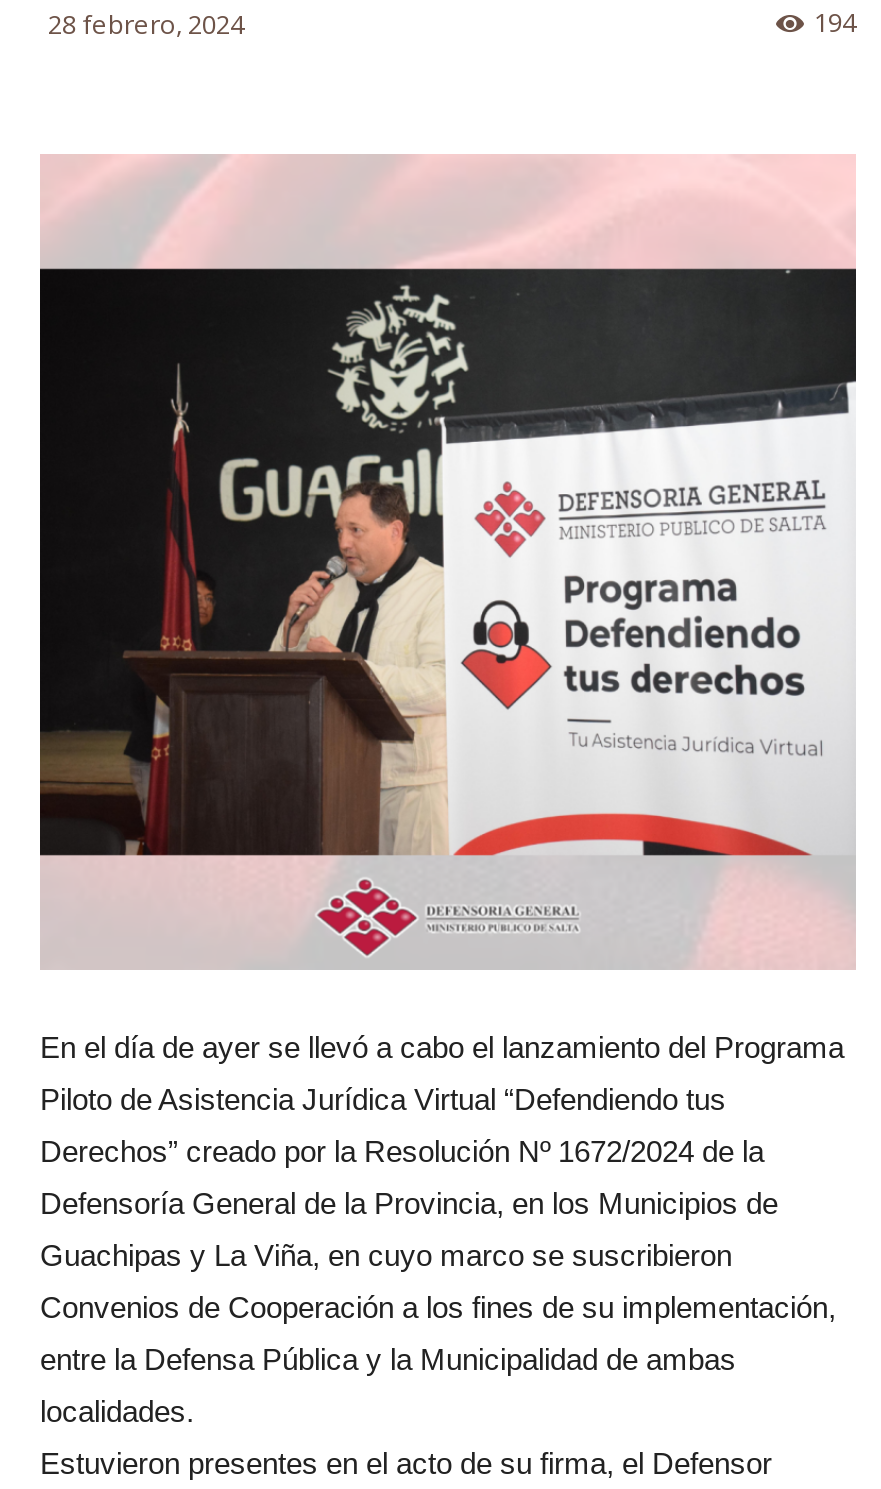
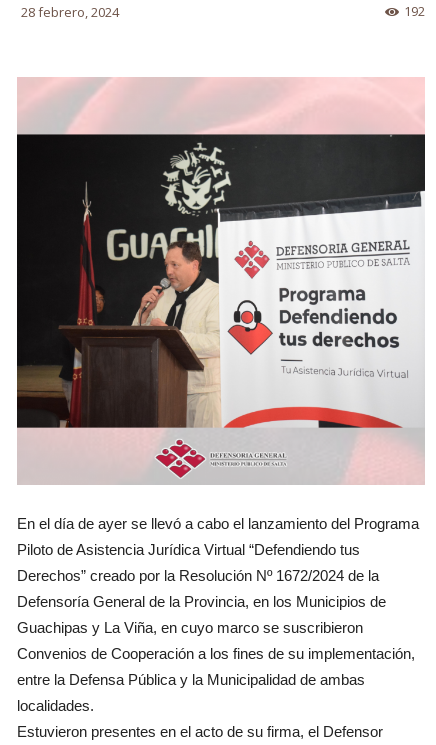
[814,4,856,40] 194 -> [404,2,425,20] 192

